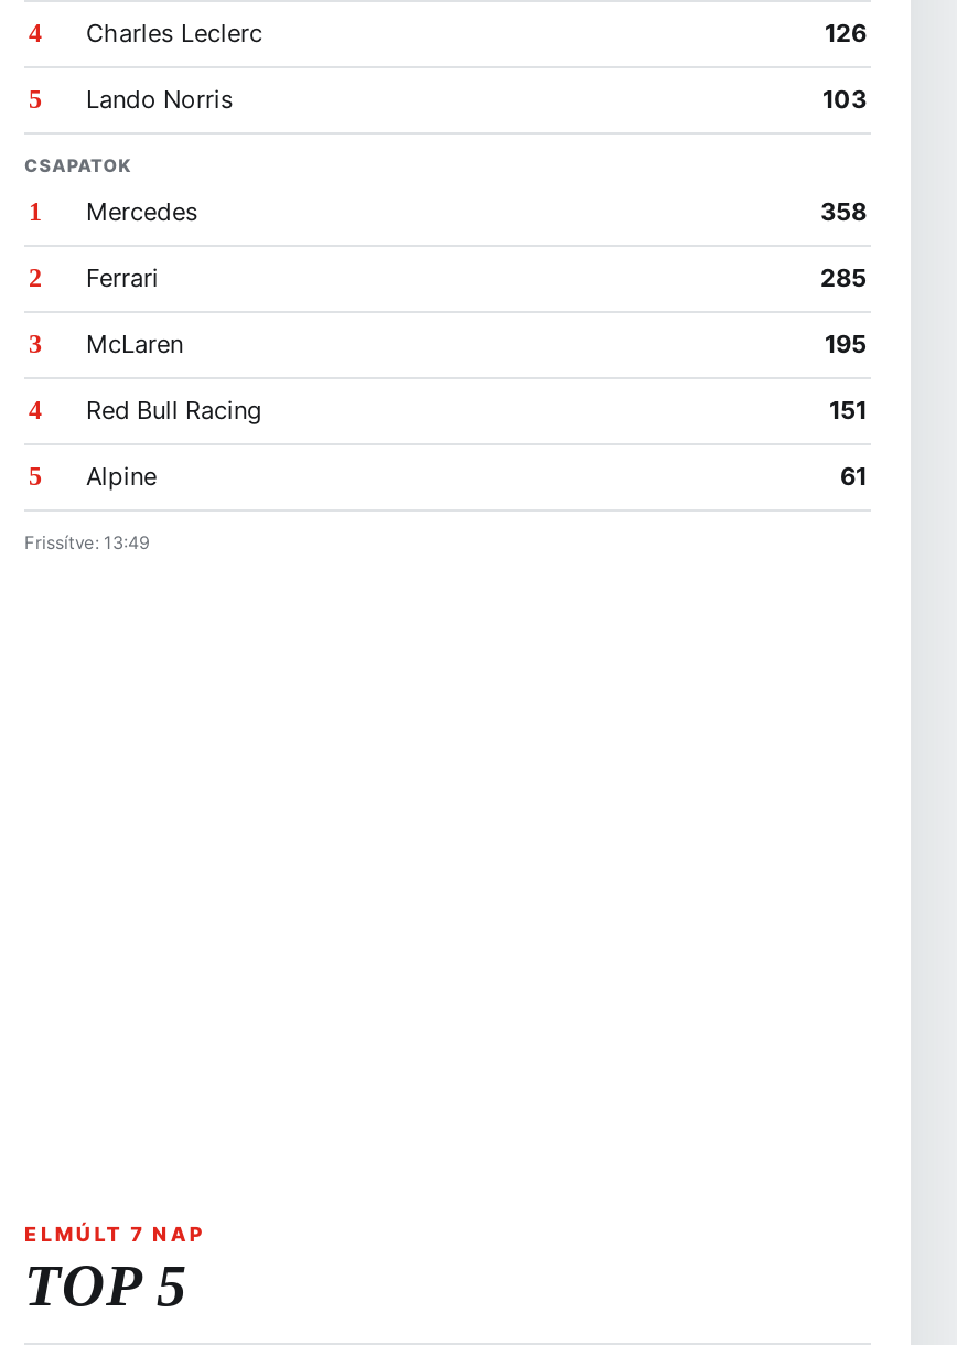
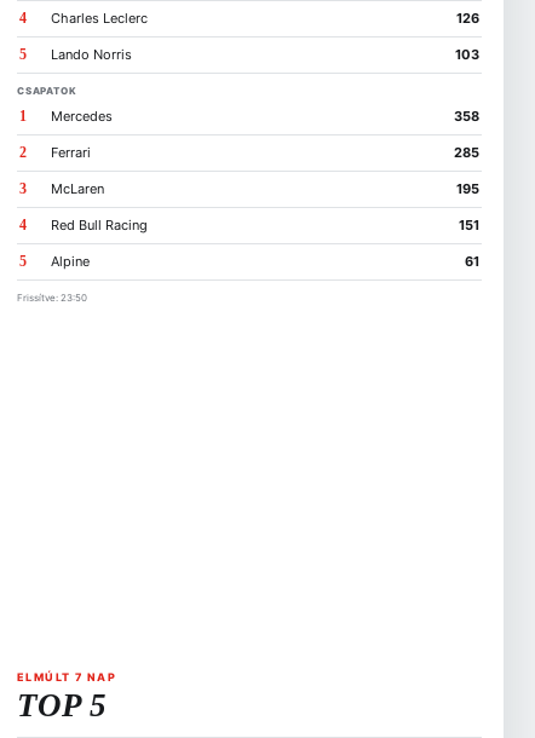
[24,531,150,553] Frissítve: 13:49 -> [17,291,87,303] Frissítve: 23:50

